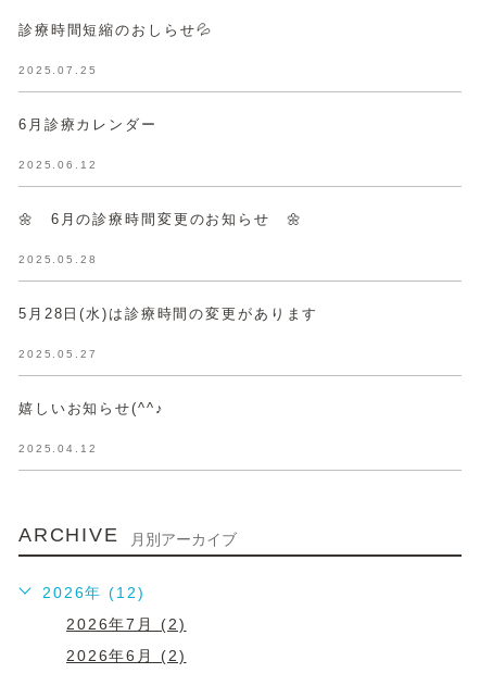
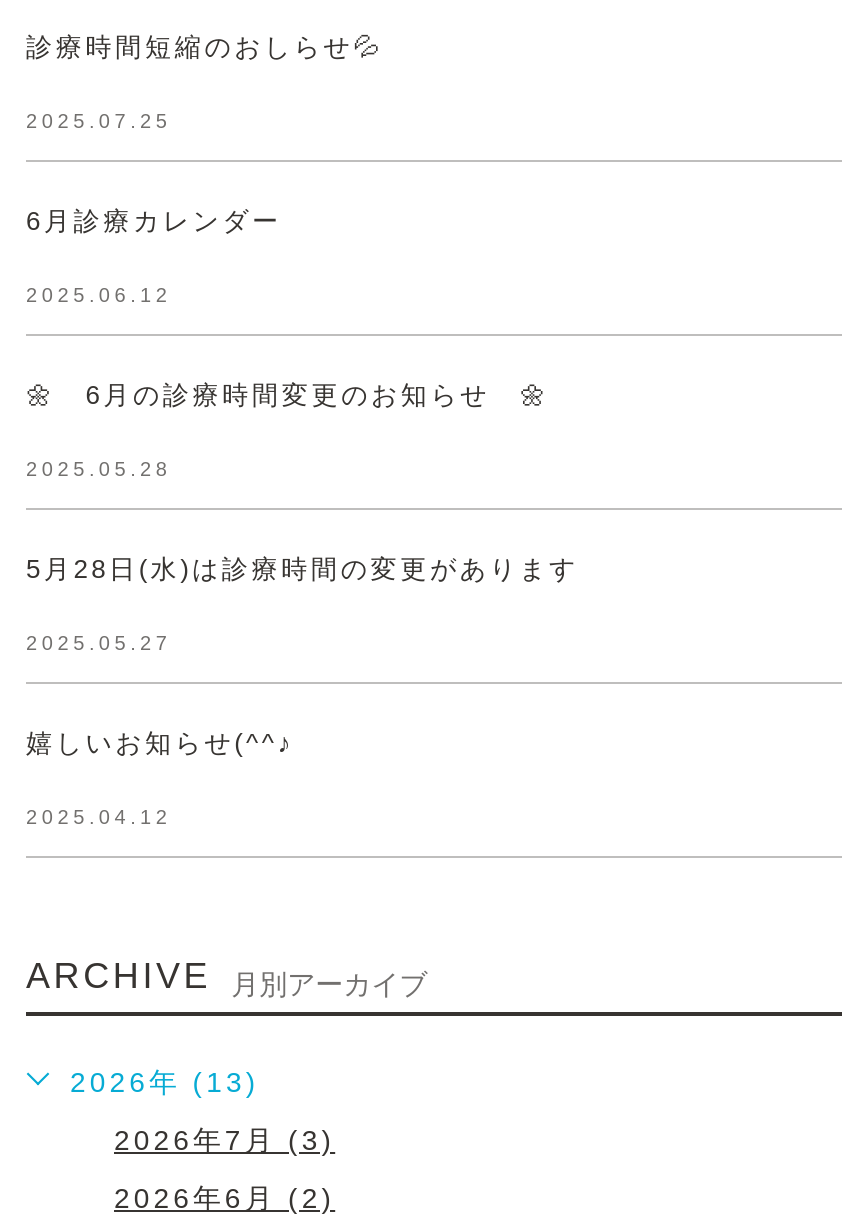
[42,584,145,601] 2026年 (12) -> [70,1066,259,1098] 2026年 (13)
[66,615,186,633] 2026年7月 (2) -> [114,1124,335,1156] 2026年7月 (3)

